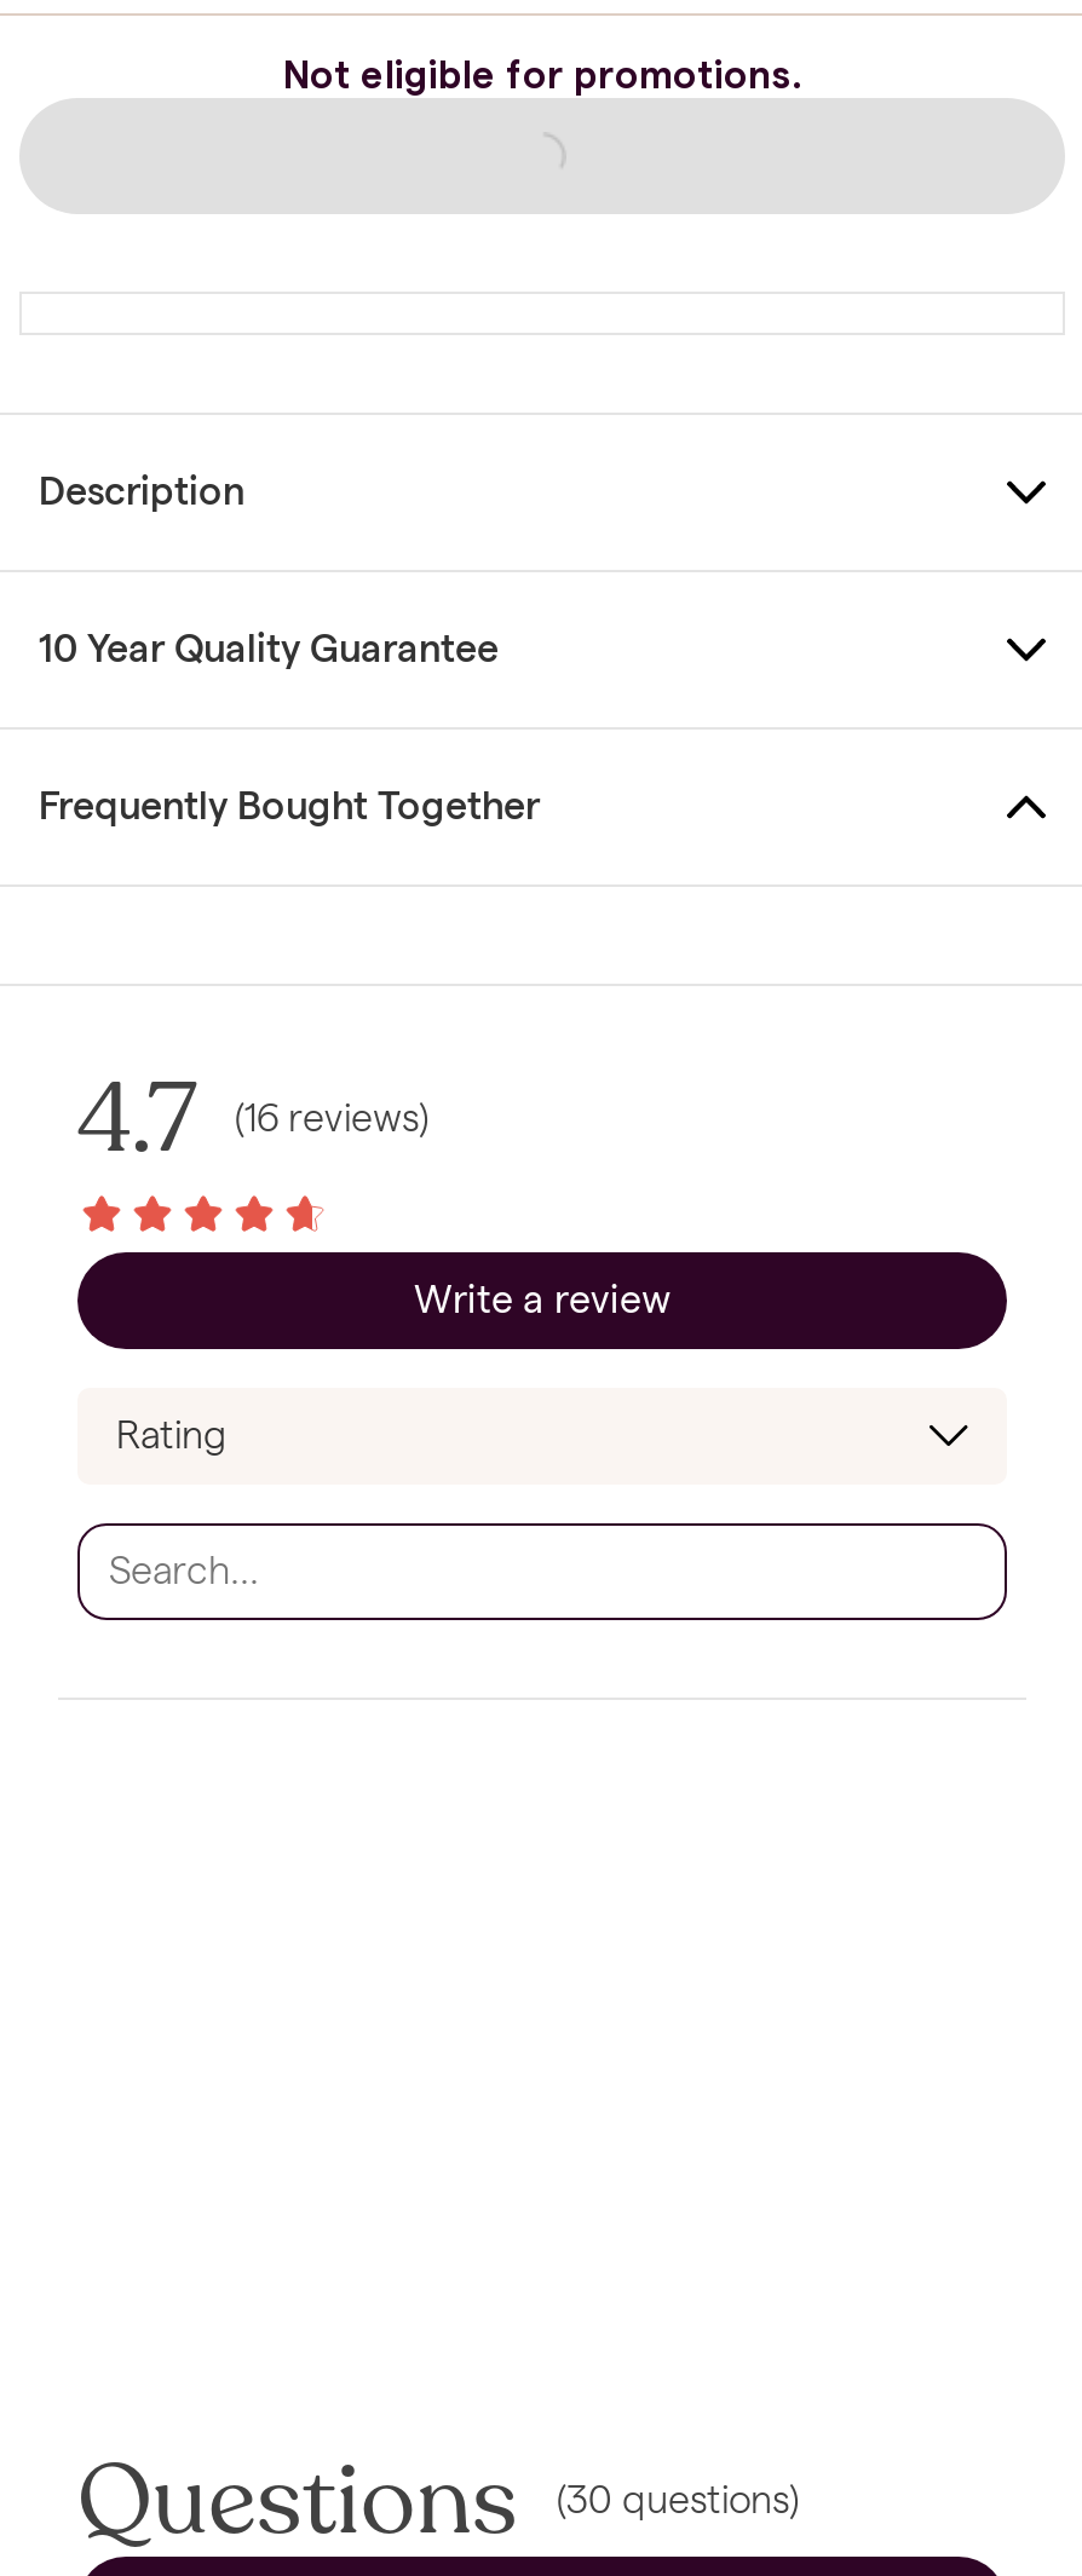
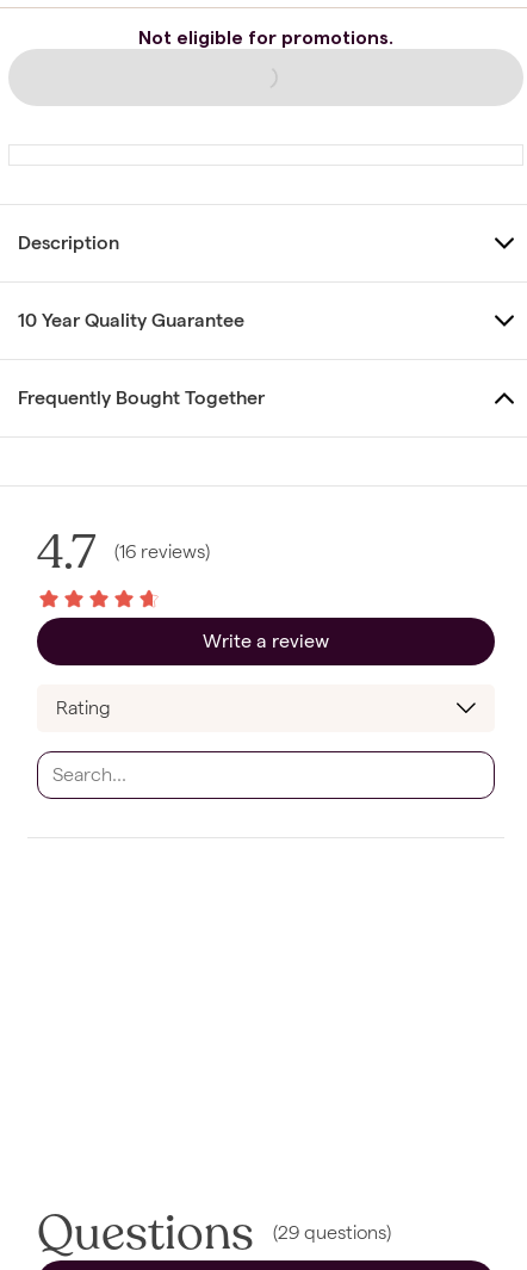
[77,2440,799,2561] Questions (30 questions) -> [37,1203,391,1262] Questions (29 questions)

